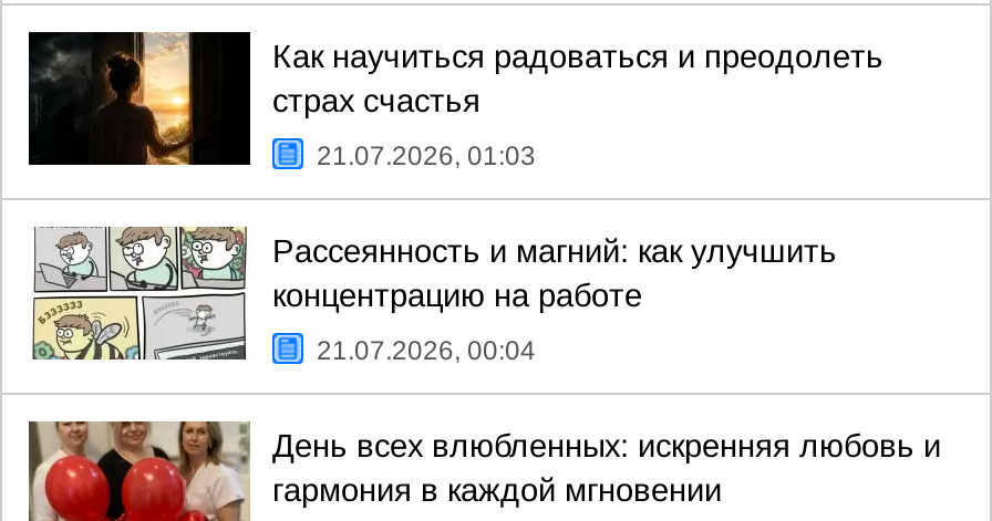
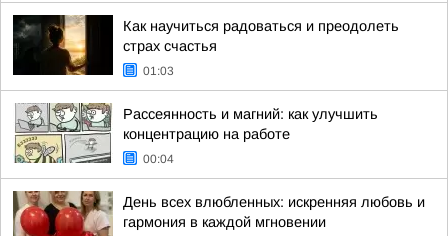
[317,140,536,171] 21.07.2026, 01:03 -> [143,64,174,78] 01:03
[317,335,536,366] 21.07.2026, 00:04 -> [143,152,174,166] 00:04

